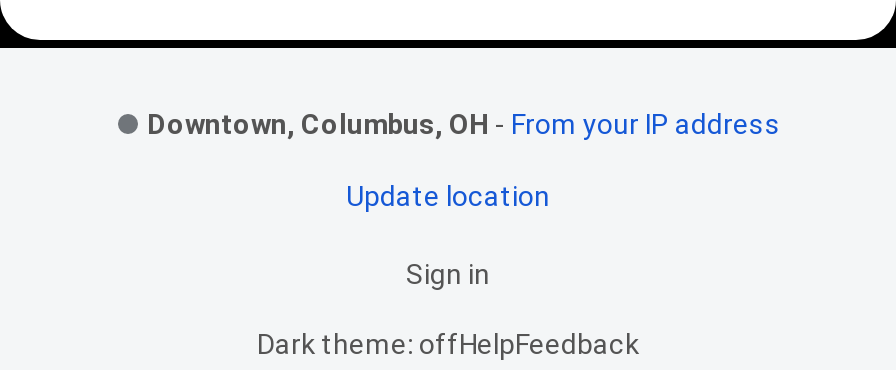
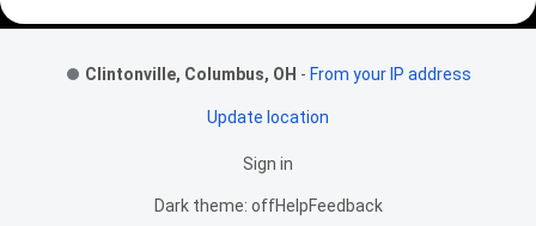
[147,108,781,140] Downtown, Columbus, OH - From your IP address -> [84,65,471,84] Clintonville, Columbus, OH - From your IP address

